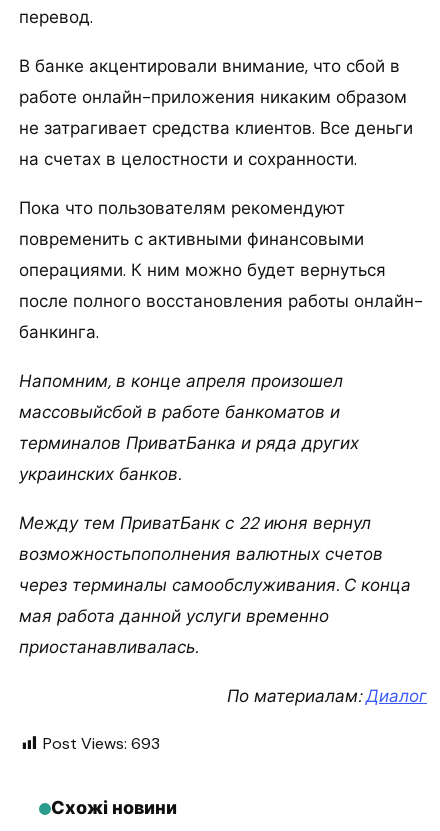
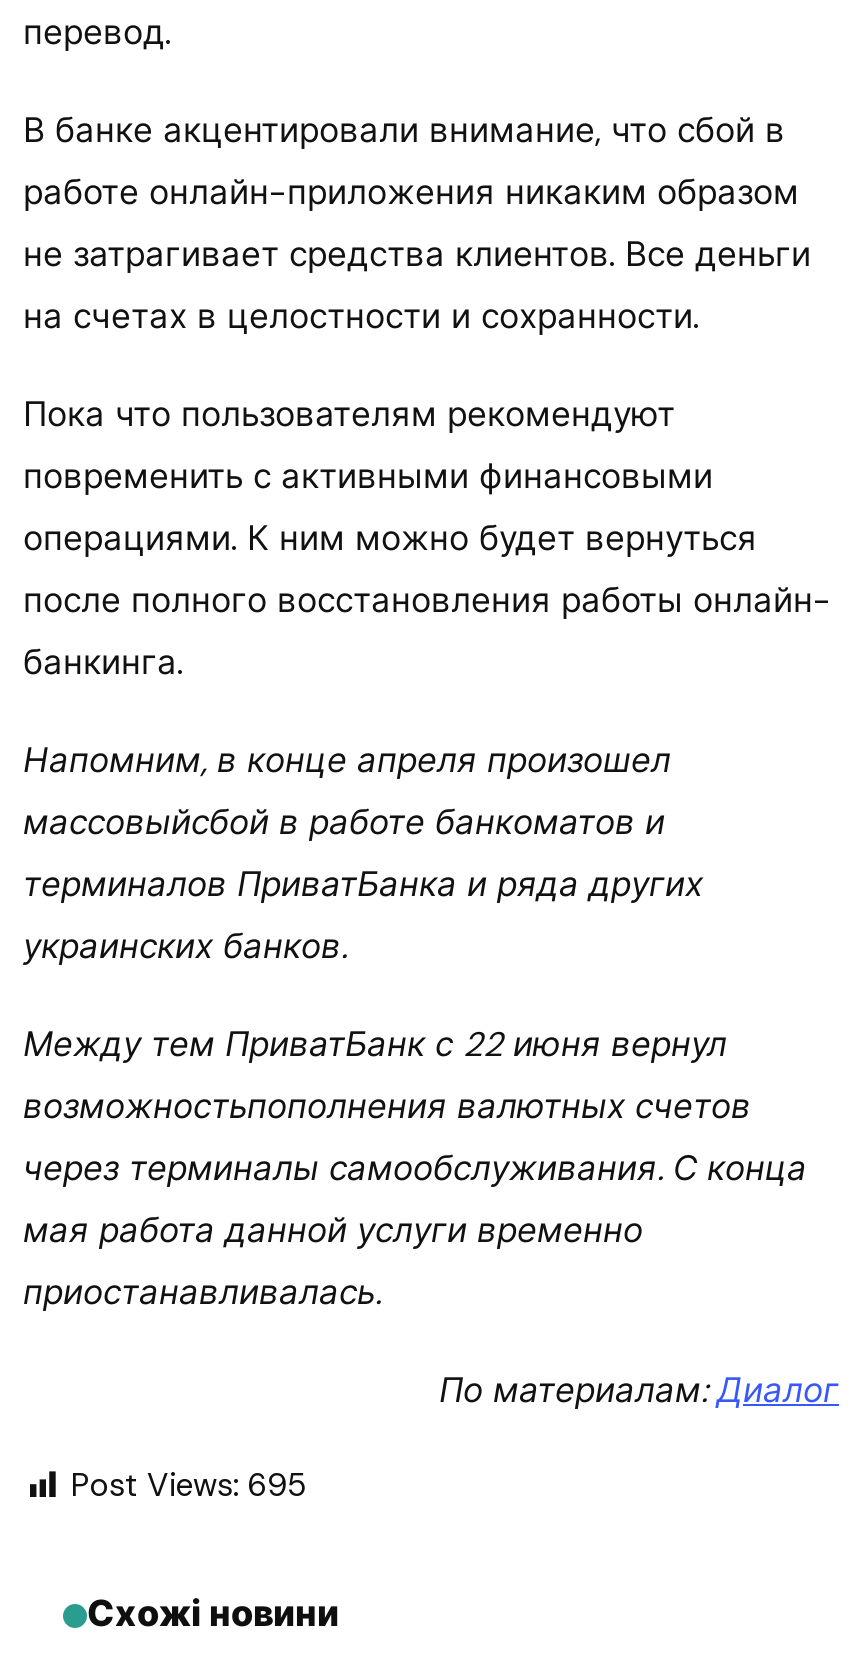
[43,733,160,754] Post Views: 693 -> [71,1464,307,1506] Post Views: 695

